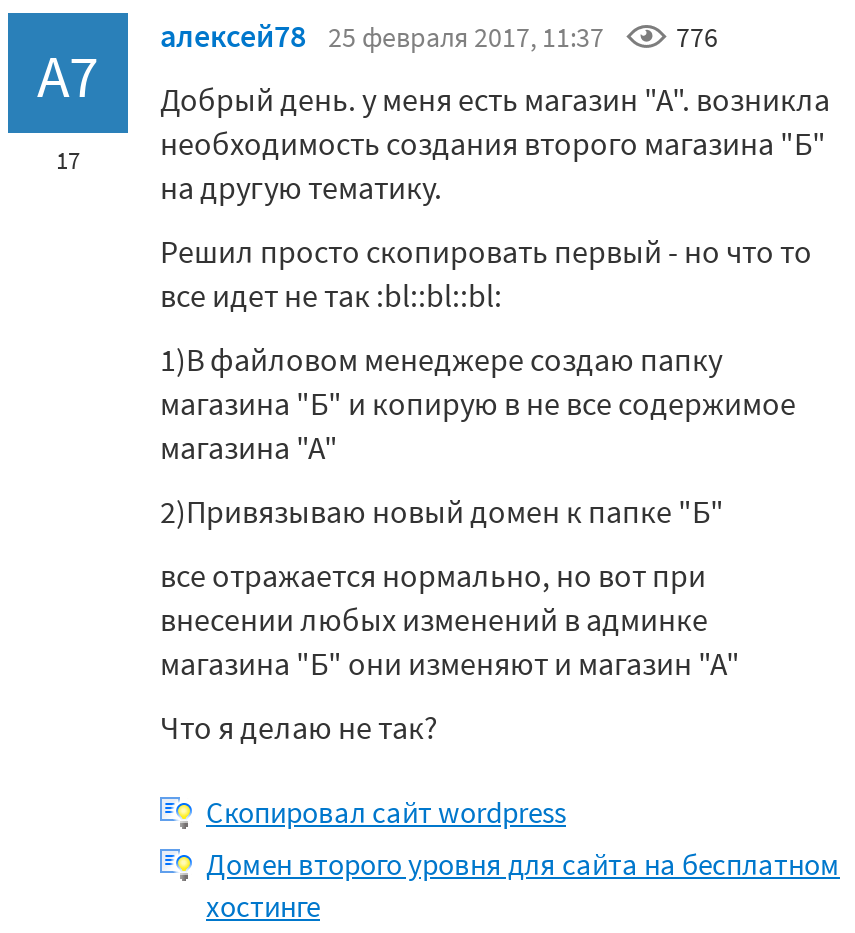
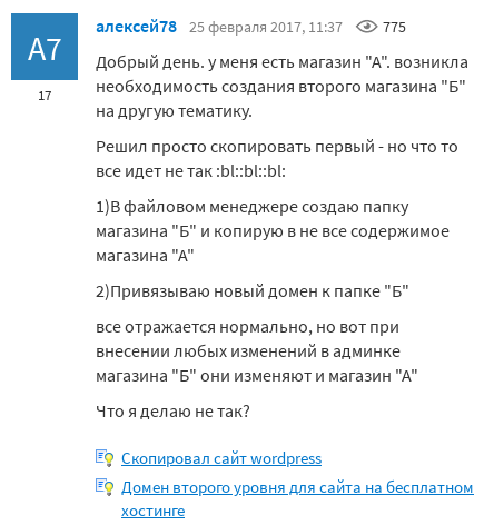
[676,19,718,55] 776 -> [383,17,406,37] 775

